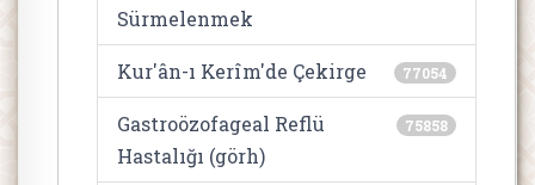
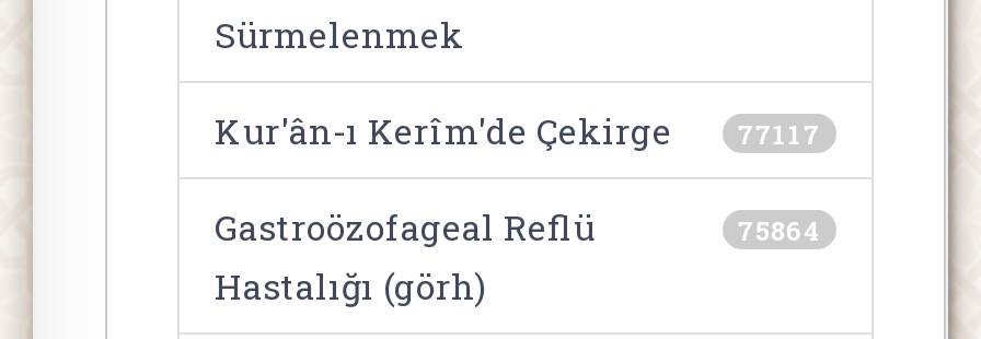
[117,58,448,83] Kur'ân-ı Kerîm'de Çekirge 77054 -> [215,107,821,153] Kur'ân-ı Kerîm'de Çekirge 77117
[405,116,448,135] 75858 -> [738,212,821,247] 75864

